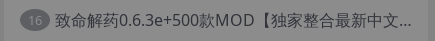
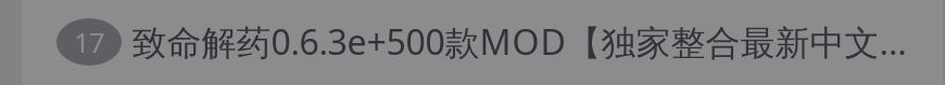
[28,11,42,29] 16 -> [74,23,104,62] 17

